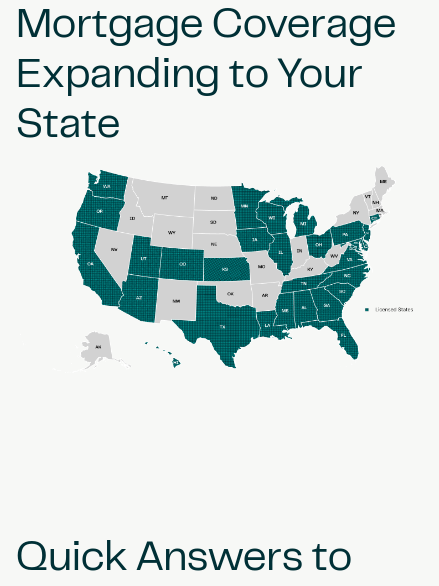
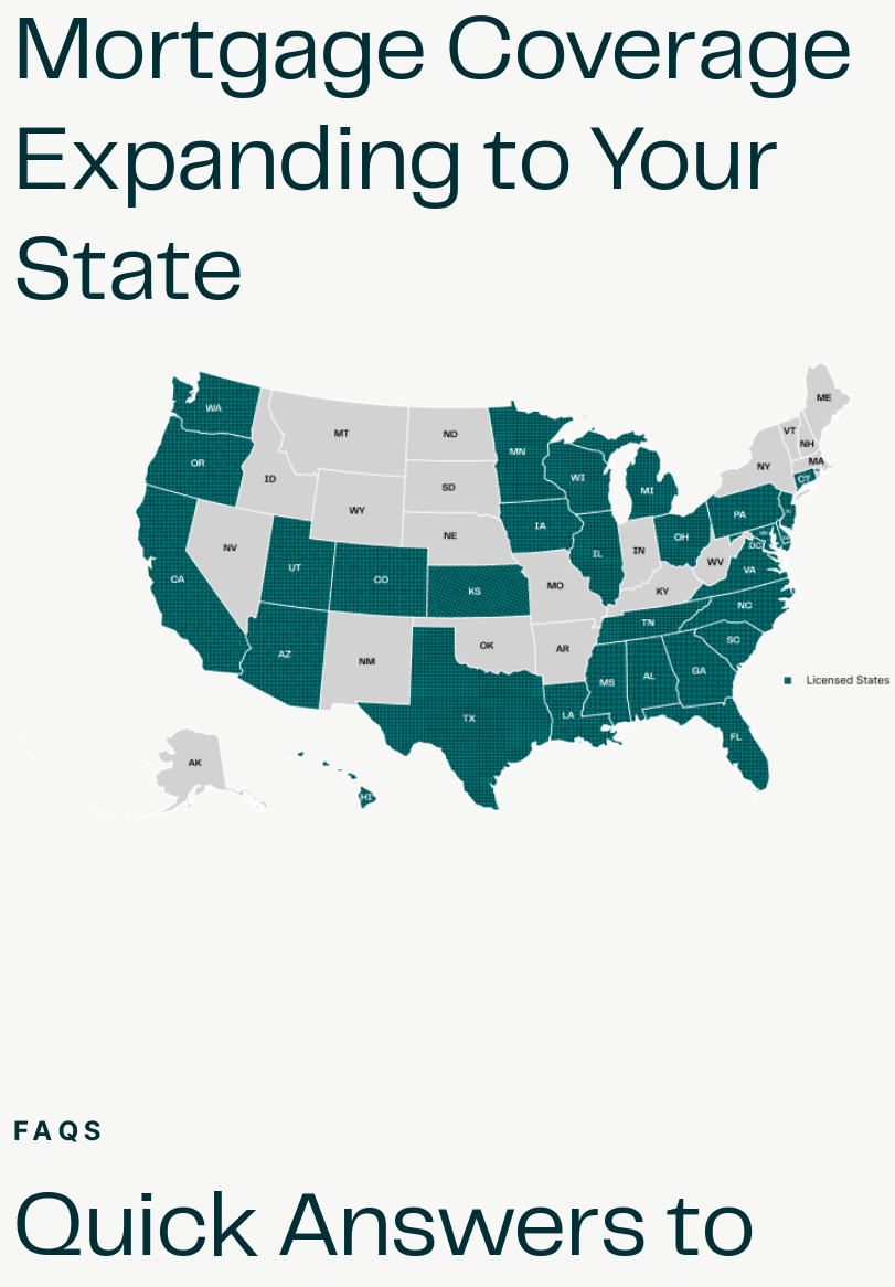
none -> [13,1114,107,1147] FAQS

